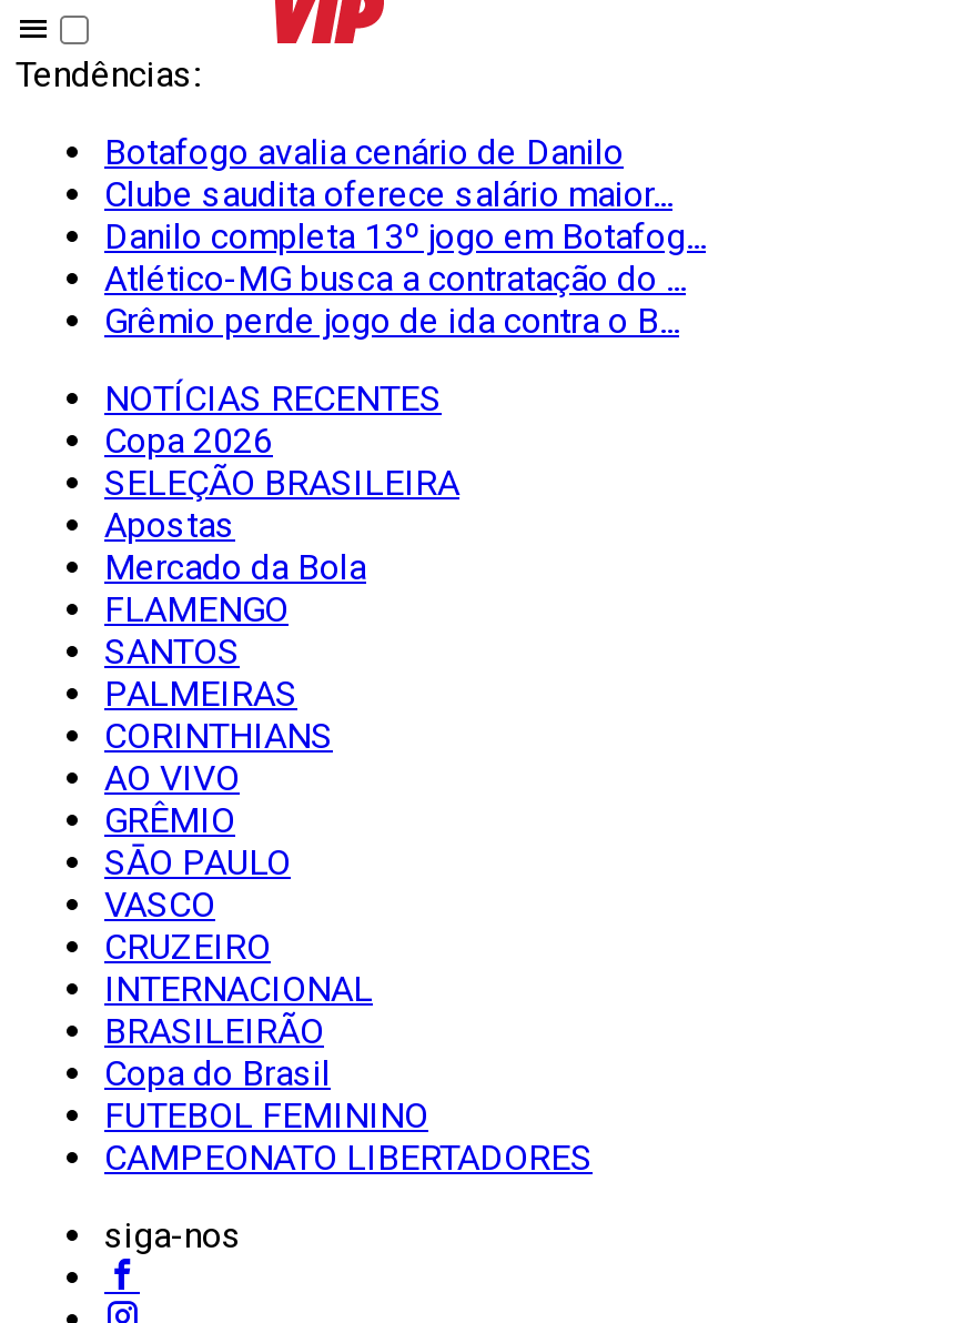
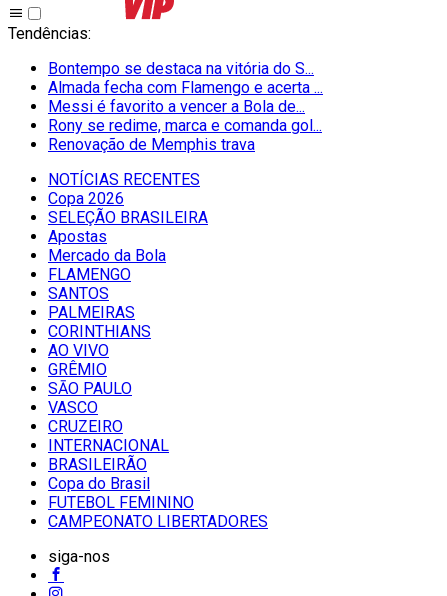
[104,131,706,342] Botafogo avalia cenário de Danilo | Clube saudita oferece salário maior... | Danilo completa 13º jogo em Botafog... | Atlético-MG busca a contratação do ... | Grêmio perde jogo de ida contra o B... -> [48,59,323,154] Bontempo se destaca na vitória do S... | Almada fecha com Flamengo e acerta ... | Messi é favorito a vencer a Bola de... | Rony se redime, marca e comanda gol... | Renovação de Memphis trava

